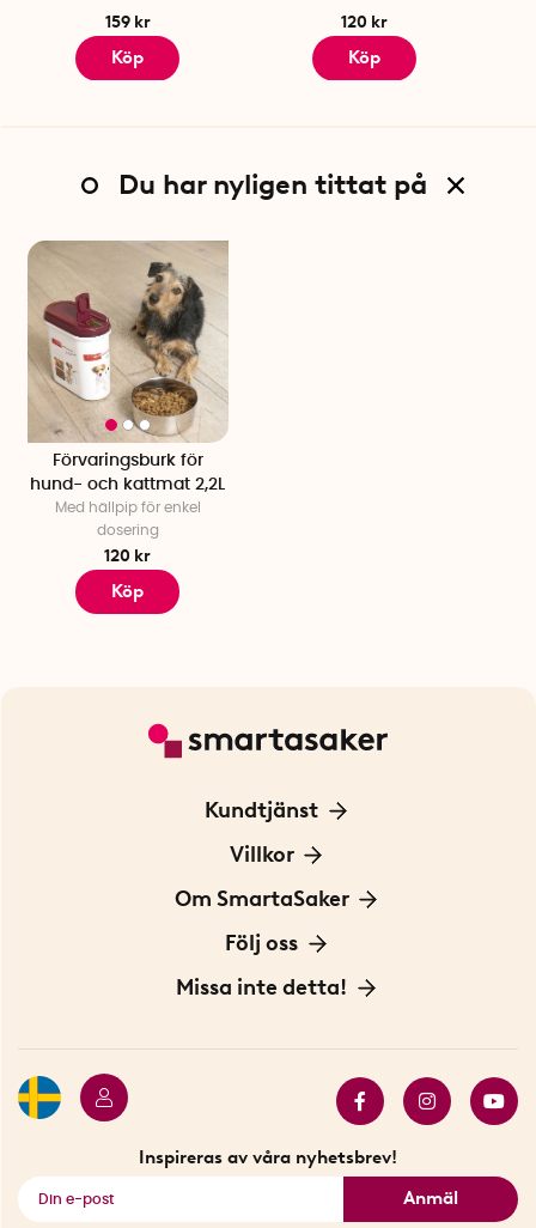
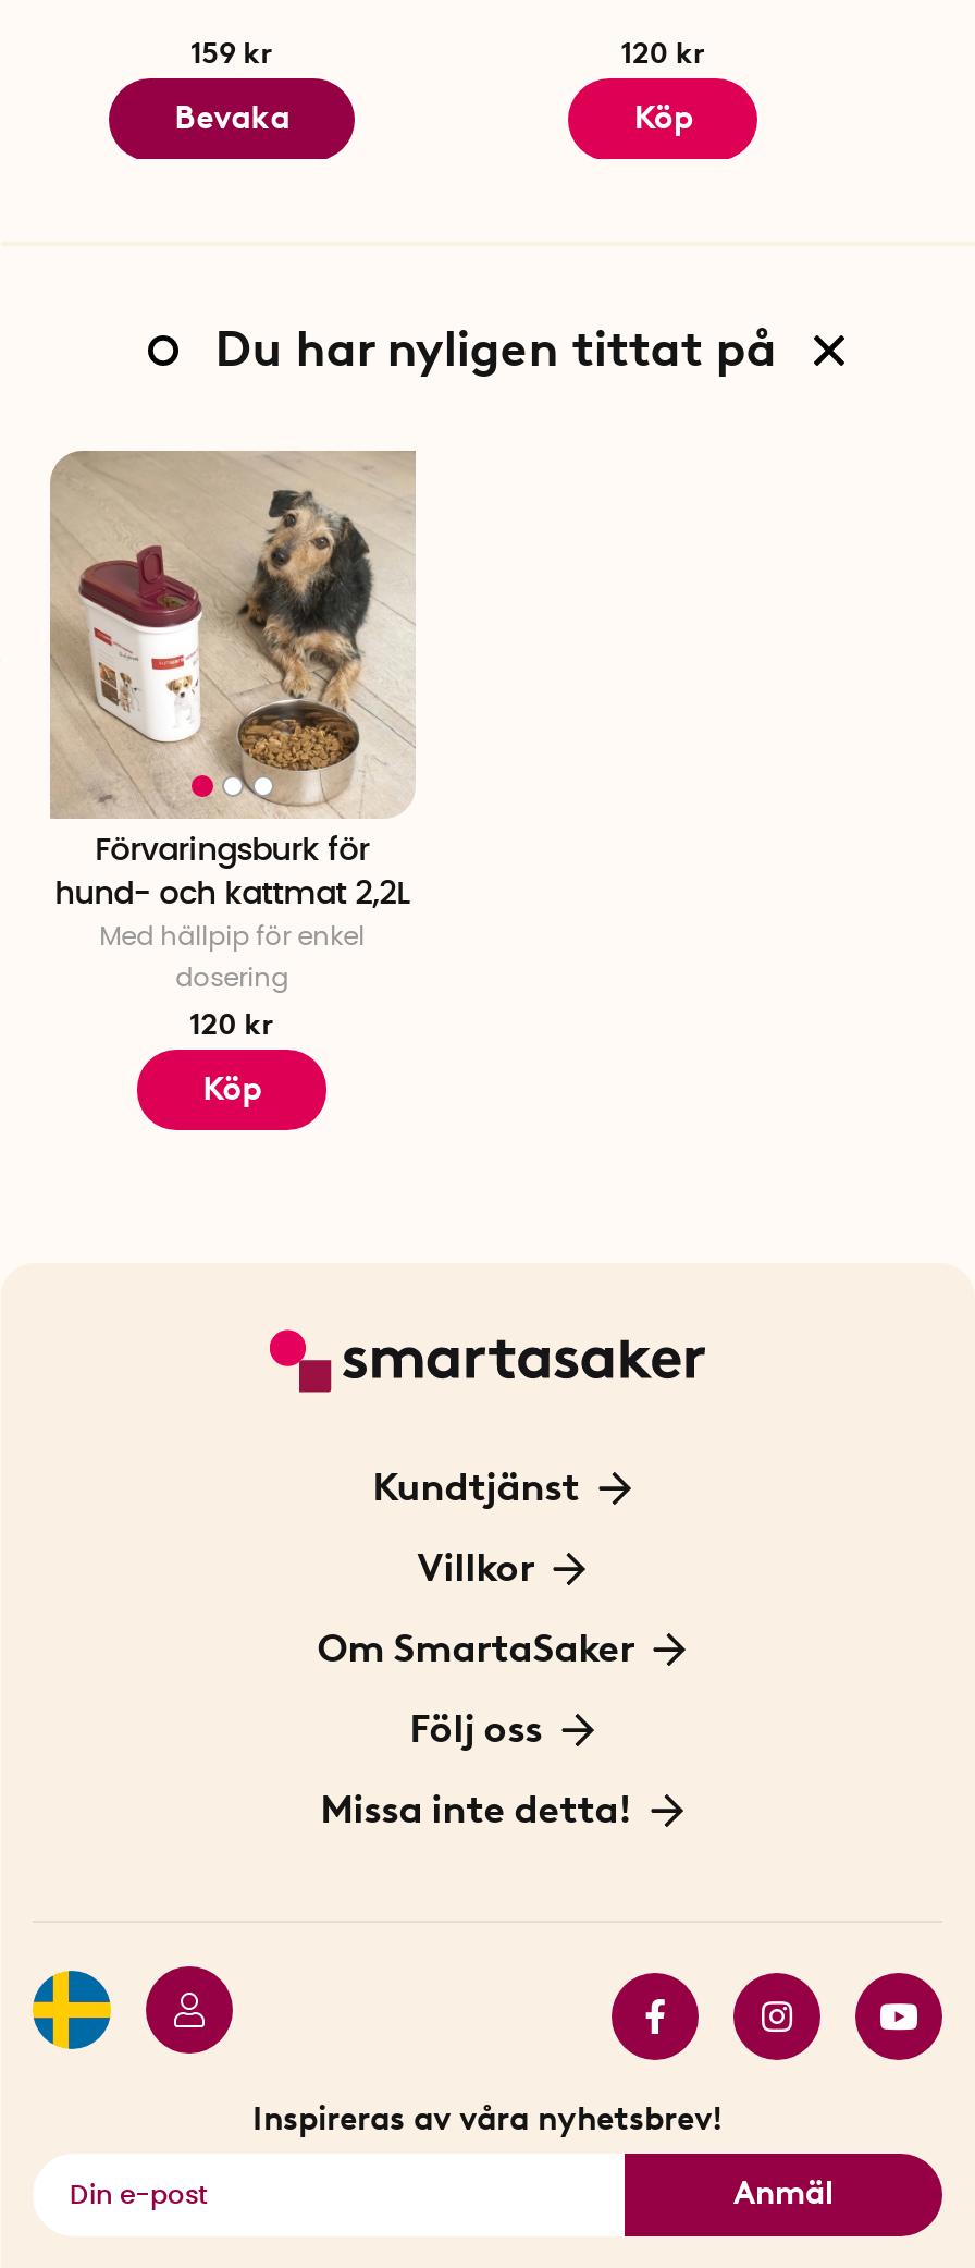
[111,47,144,68] Köp -> [174,98,290,137] Bevaka

